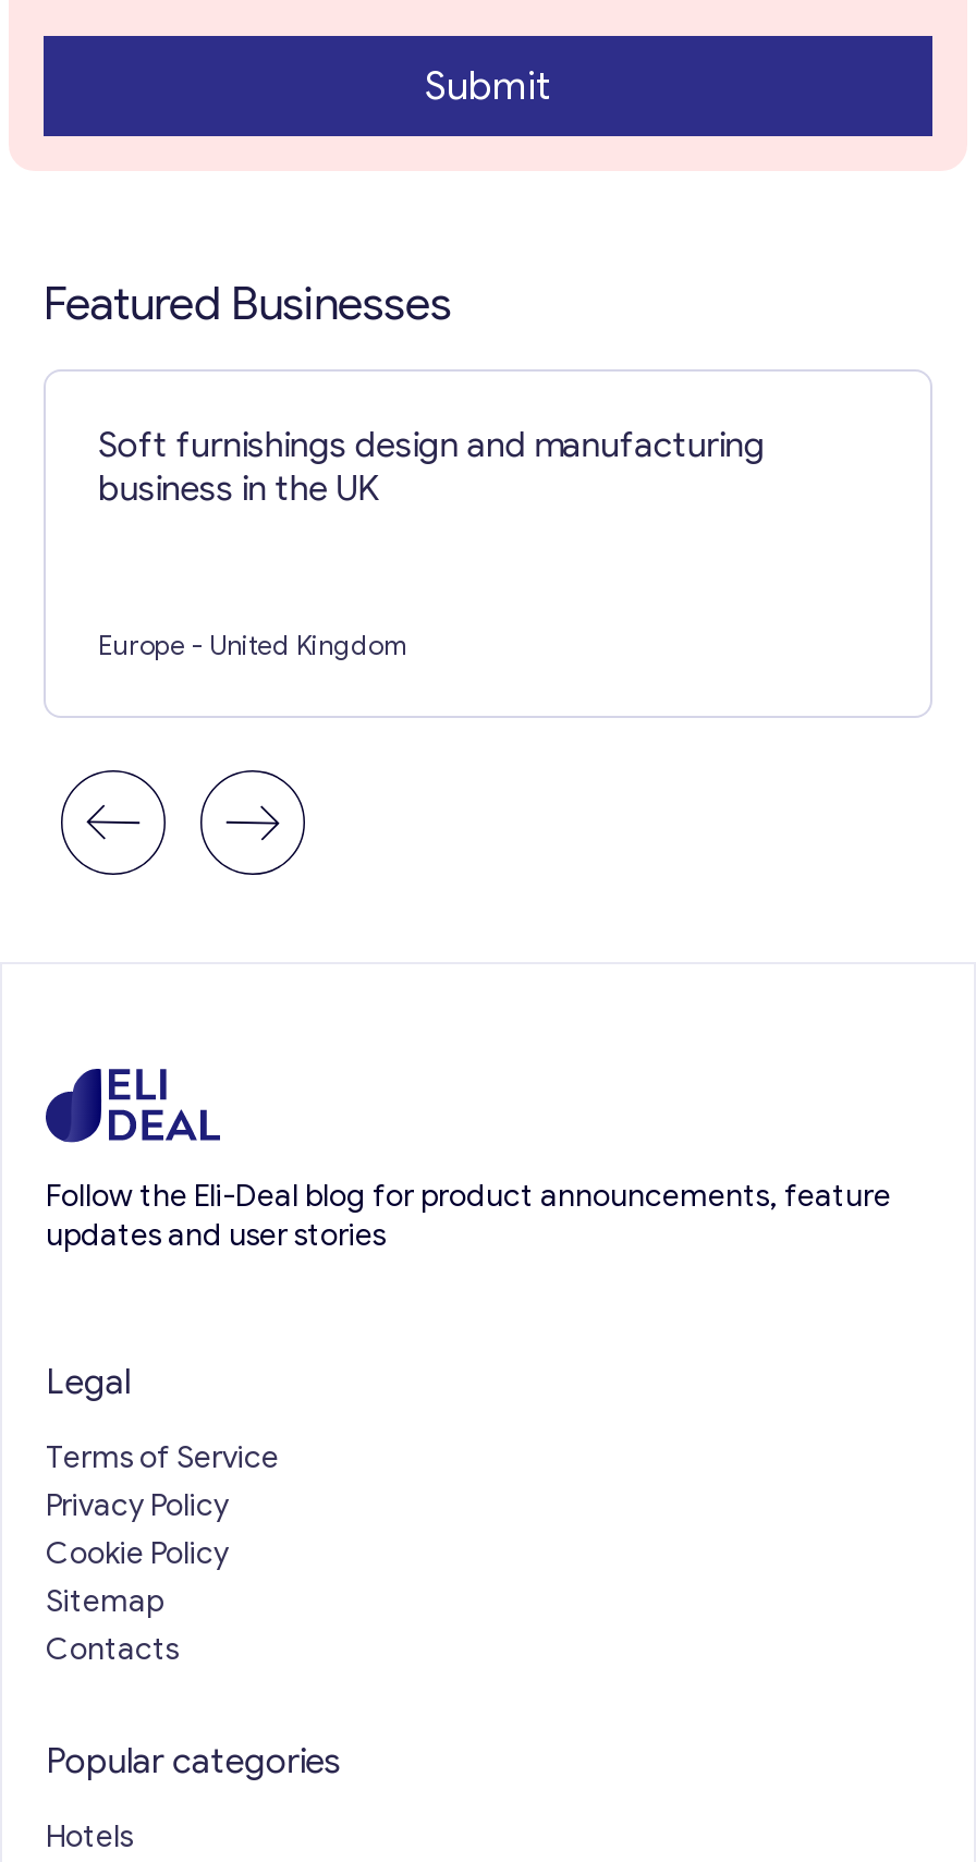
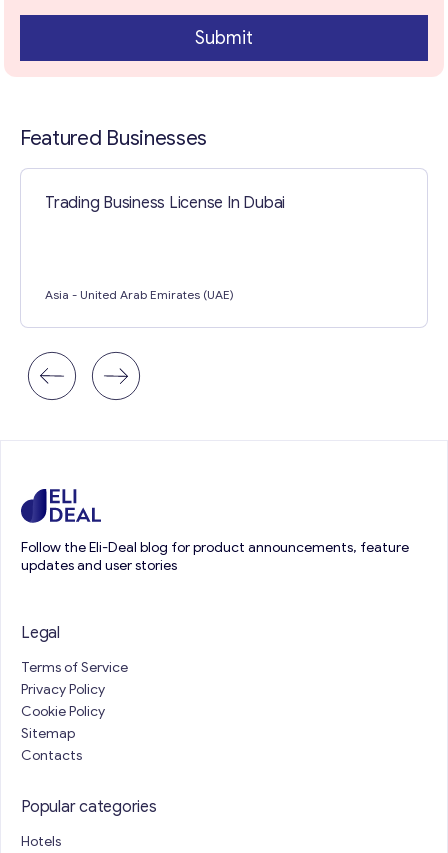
[98,424,765,511] Soft furnishings design and manufacturing | business in the UK -> [45,193,285,213] Trading Business License In Dubai
[98,629,407,661] Europe - United Kingdom -> [45,287,234,302] Asia - United Arab Emirates (UAE)

